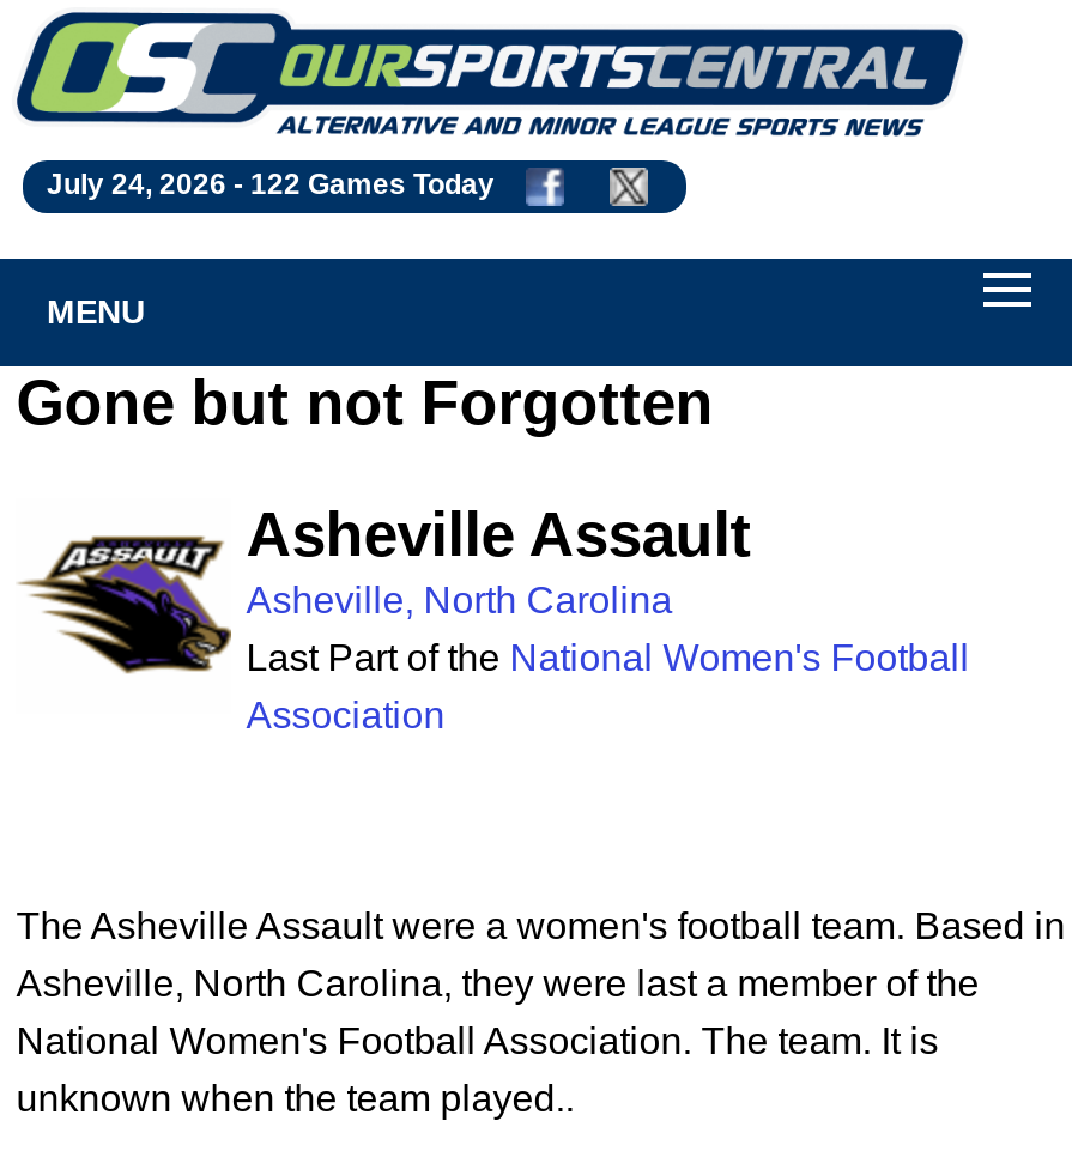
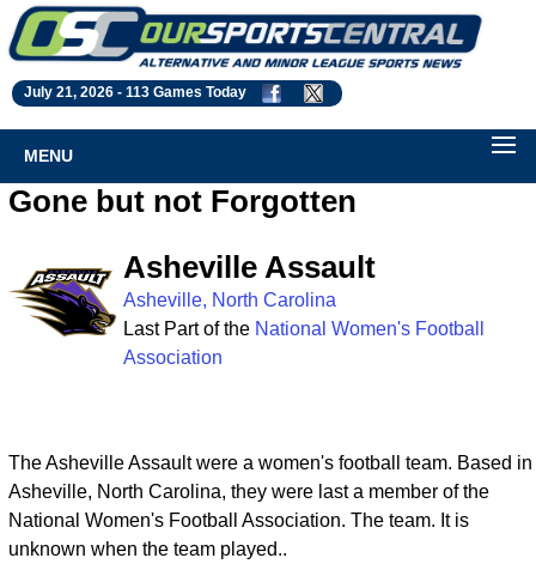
[47,168,495,201] July 24, 2026 - 122 Games Today -> [24,84,246,101] July 21, 2026 - 113 Games Today

